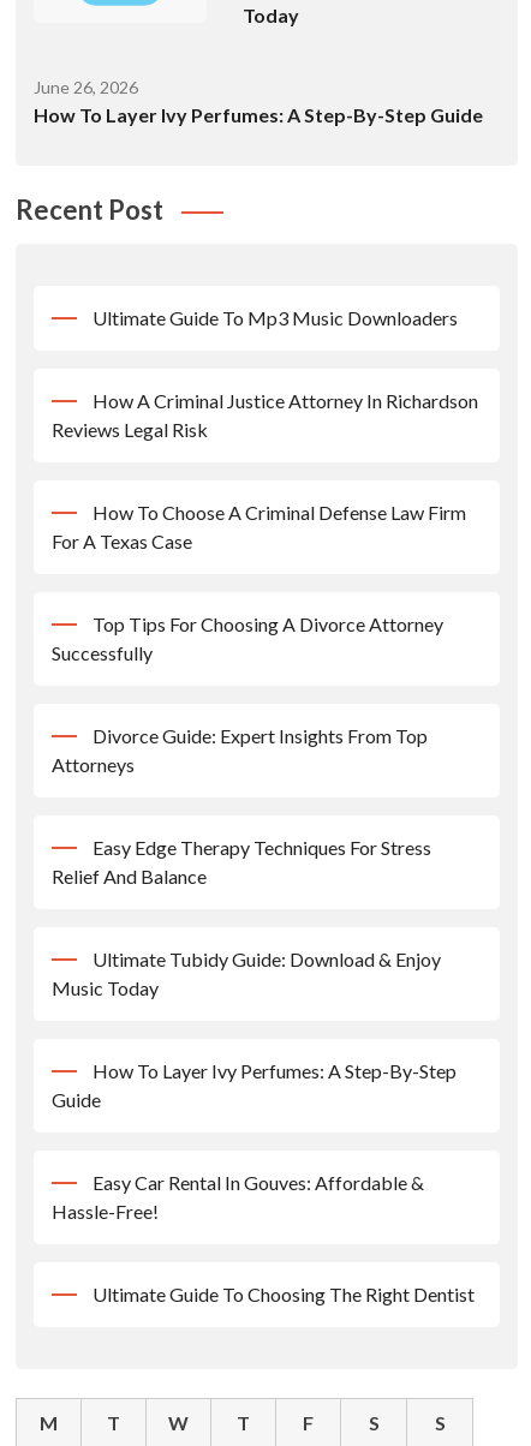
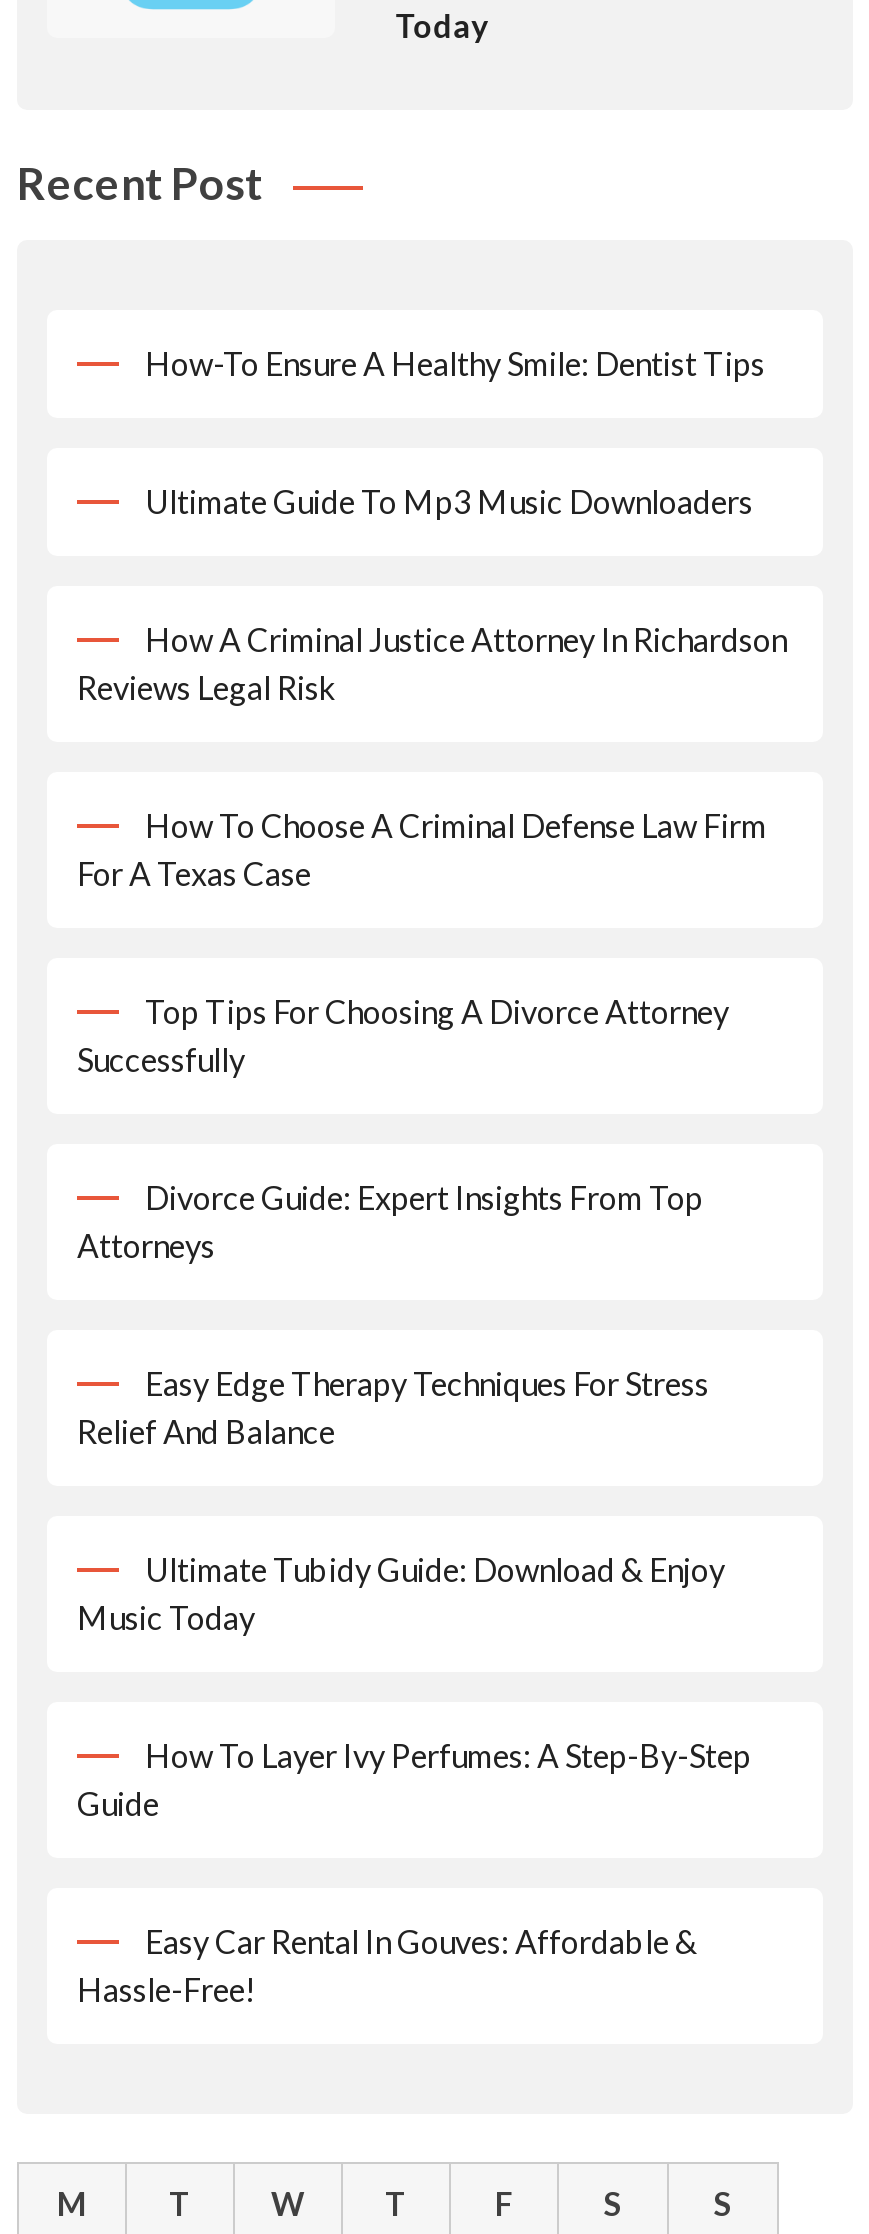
[34,77,483,126] June 26, 2026 | How To Layer Ivy Perfumes: A Step-By-Step Guide -> none
none -> [145,344,765,382] How-To Ensure A Healthy Smile: Dentist Tips
[93,1283,475,1305] Ultimate Guide To Choosing The Right Dentist -> none

